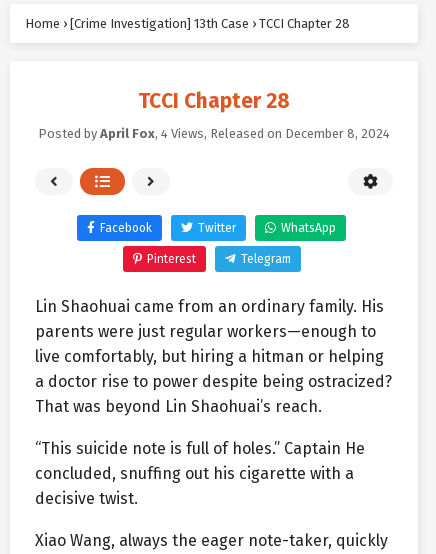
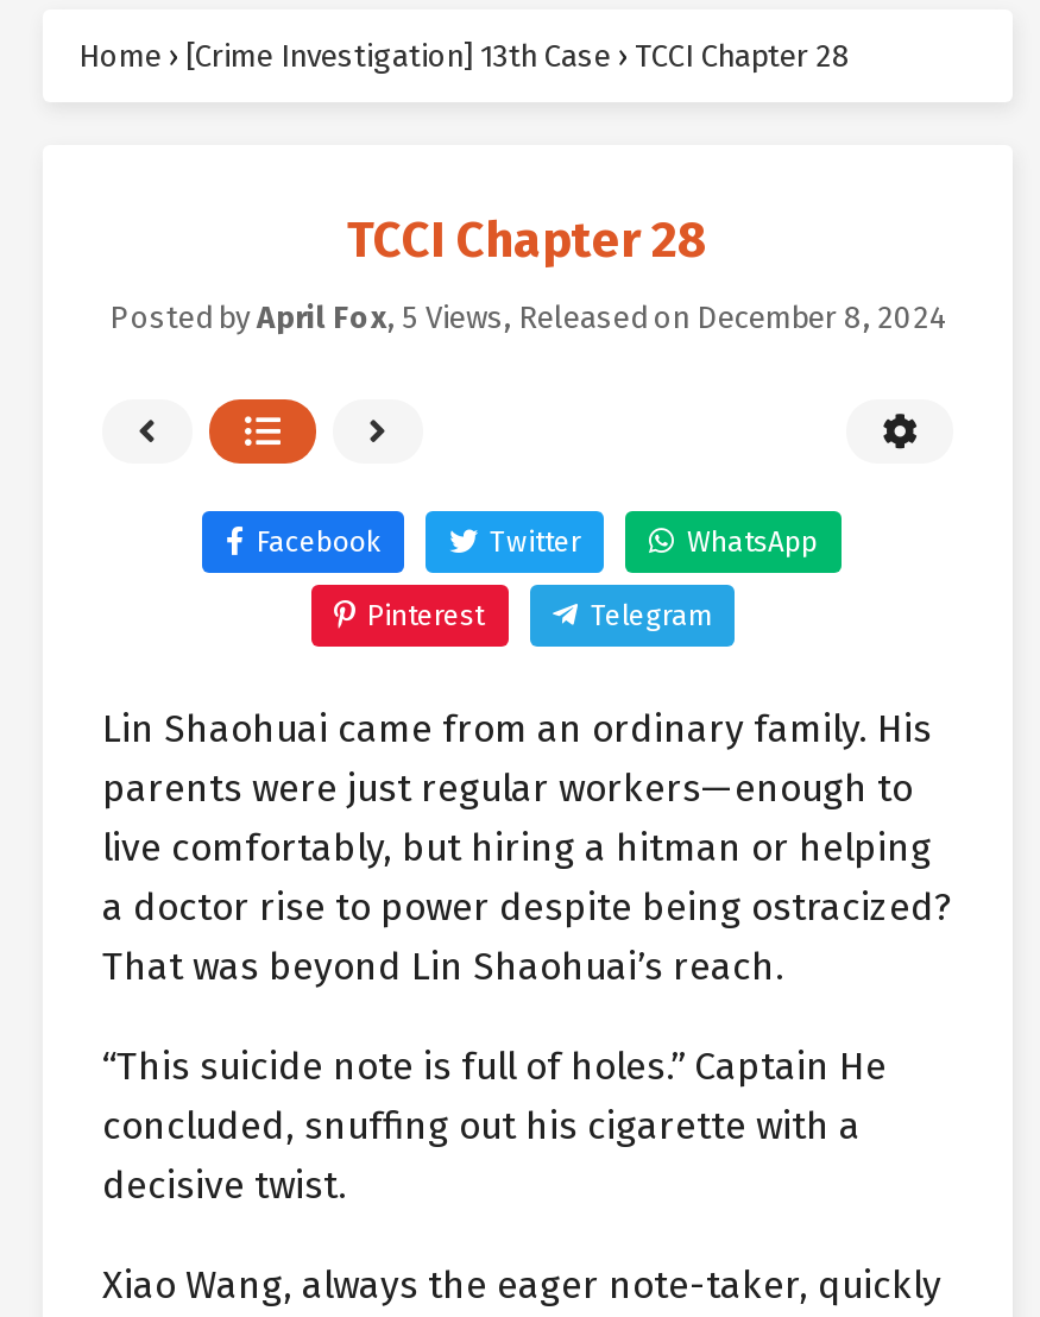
[38,126,390,141] Posted byApril Fox, 4 Views, Released on December 8, 2024 -> [109,300,946,335] Posted byApril Fox, 5 Views, Released on December 8, 2024

